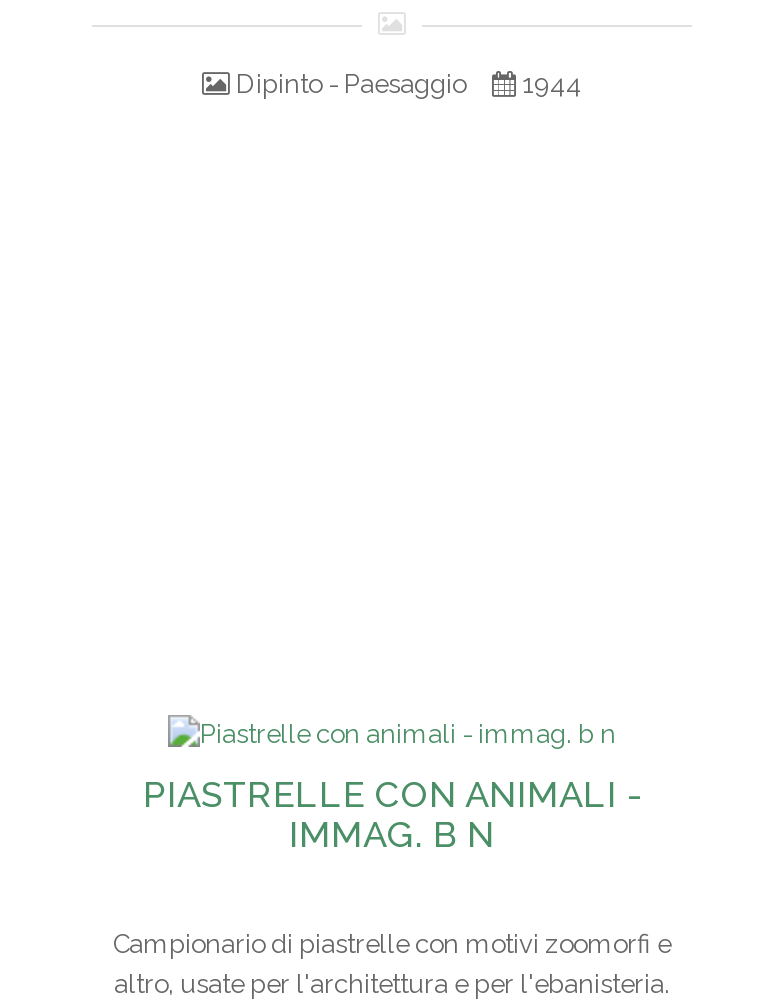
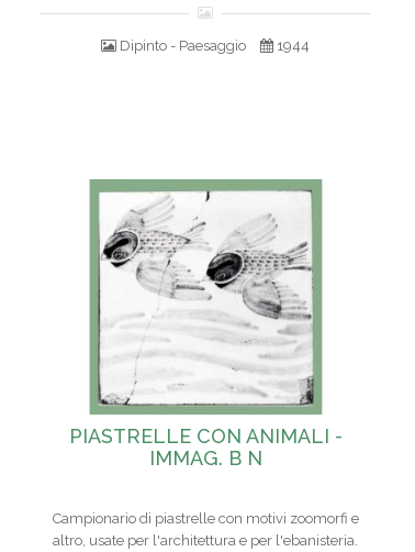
none -> [82,178,327,416] [image]

